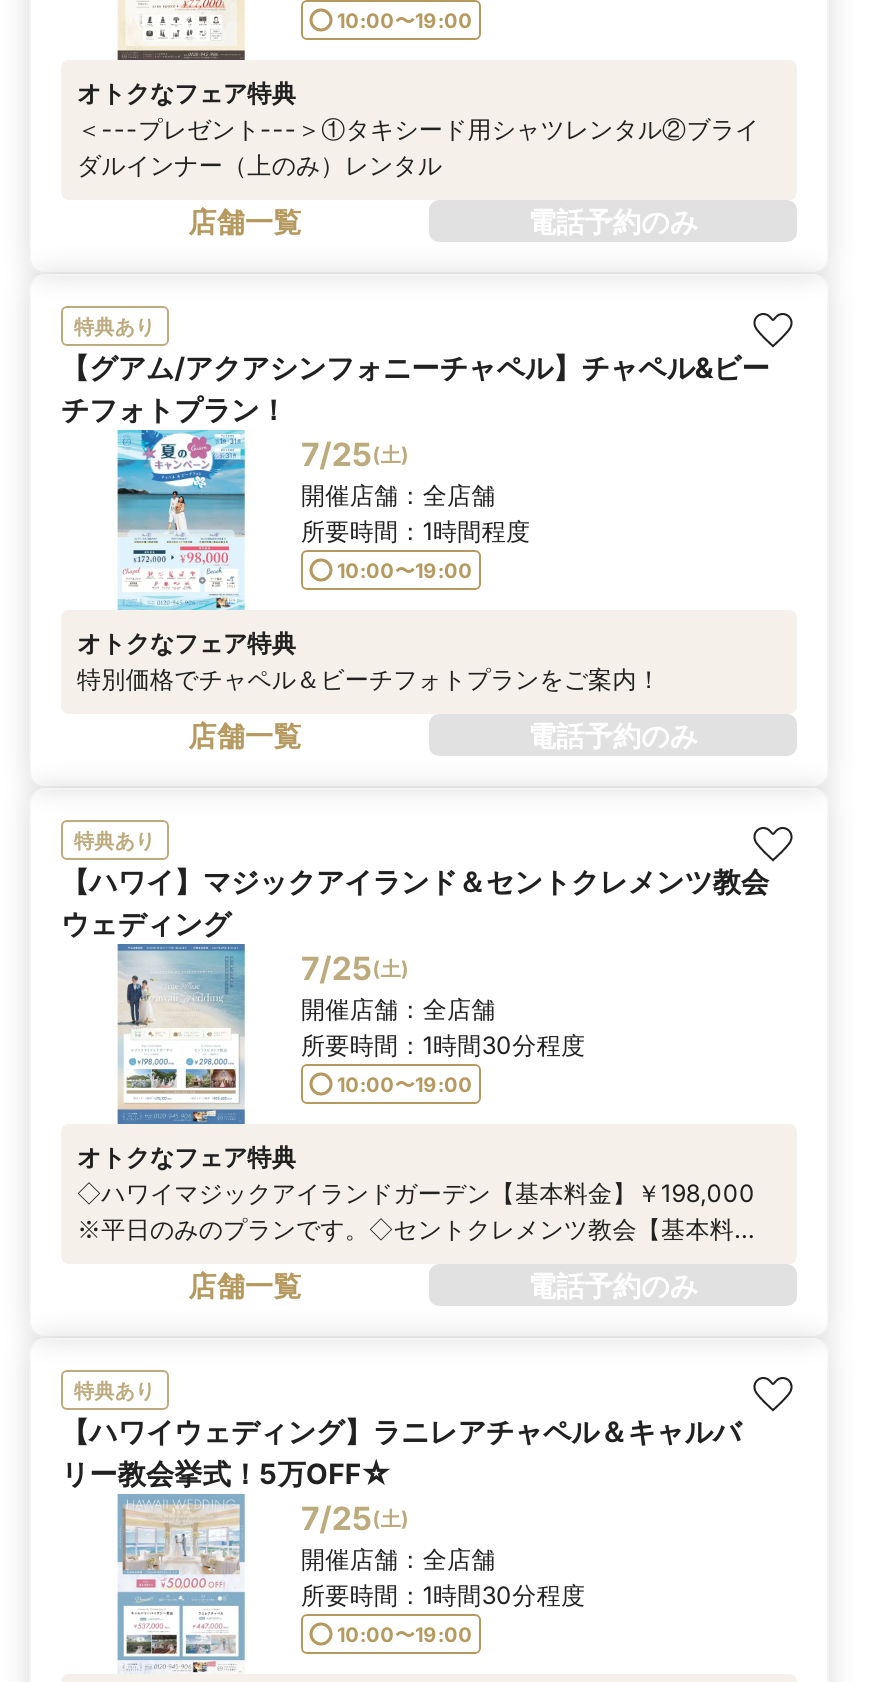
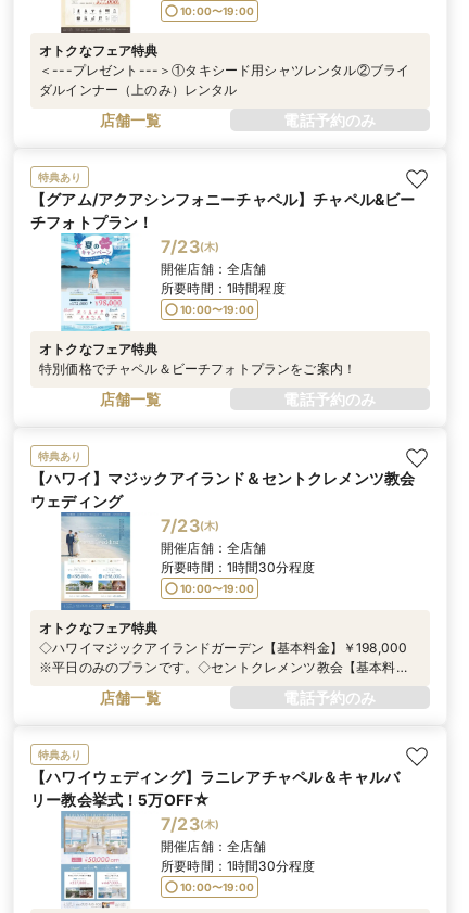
[301,434,409,474] 7/25(土) -> [161,236,220,258] 7/23(木)
[301,948,409,988] 7/25(土) -> [161,515,220,537] 7/23(木)
[301,1498,409,1538] 7/25(土) -> [161,813,220,835] 7/23(木)

